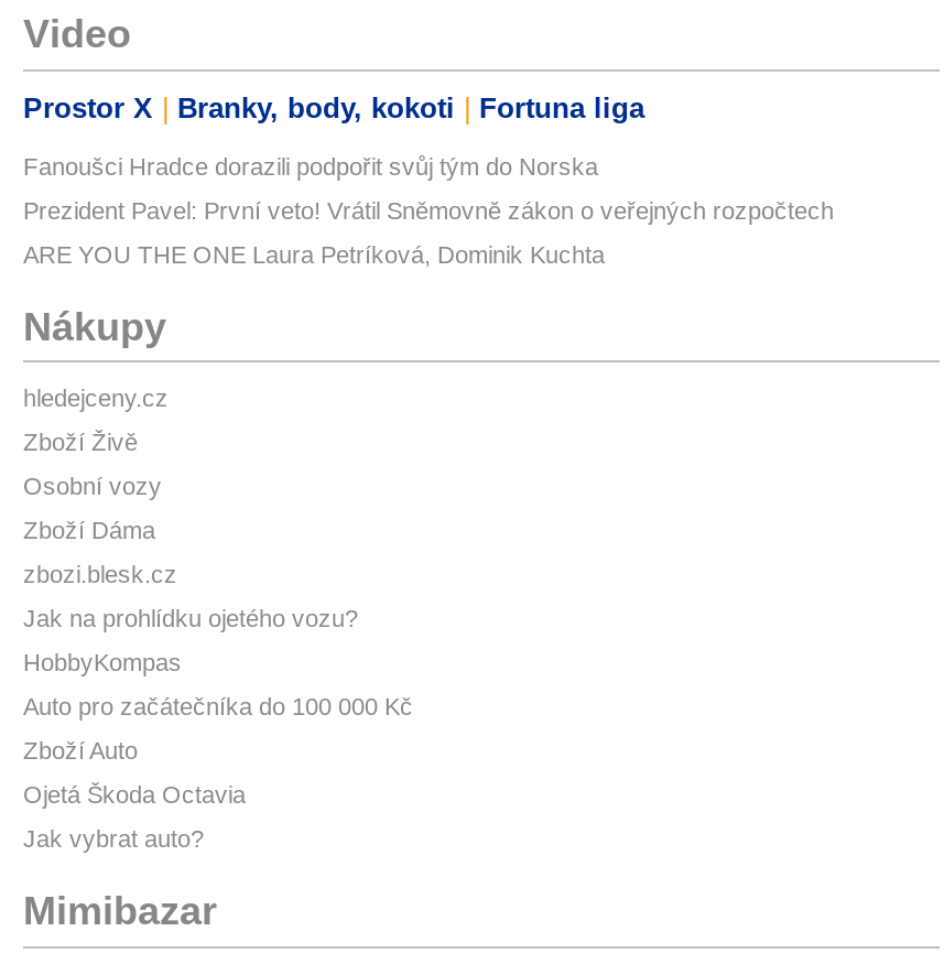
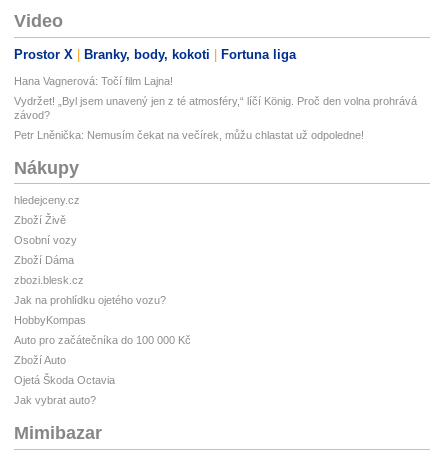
[23,153,598,179] Fanoušci Hradce dorazili podpořit svůj tým do Norska -> [14,75,173,87] Hana Vagnerová: Točí film Lajna!
[23,197,834,223] Prezident Pavel: První veto! Vrátil Sněmovně zákon o veřejných rozpočtech -> [14,95,417,121] Vydržet! „Byl jsem unavený jen z té atmosféry,“ líčí König. Proč den volna prohrává | závod?
[23,241,605,268] ARE YOU THE ONE Laura Petríková, Dominik Kuchta -> [14,129,364,141] Petr Lněnička: Nemusím čekat na večírek, můžu chlastat už odpoledne!

